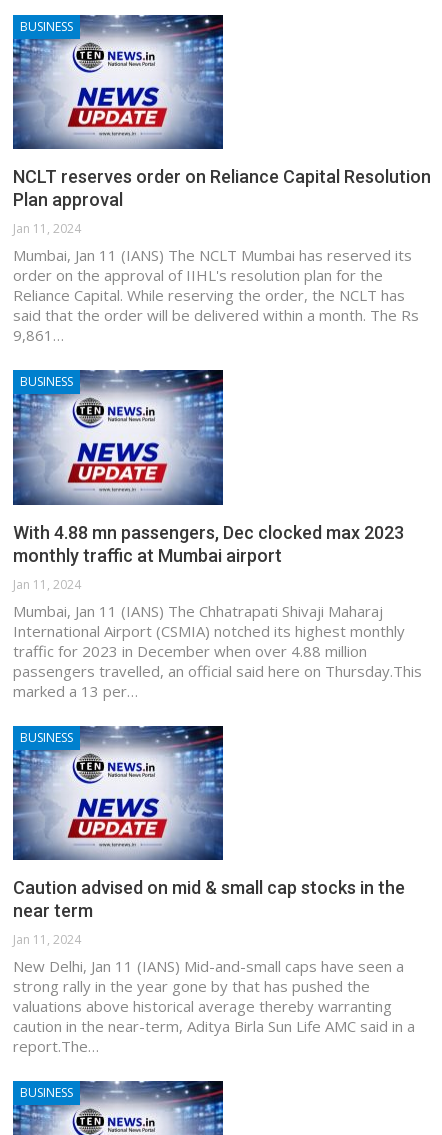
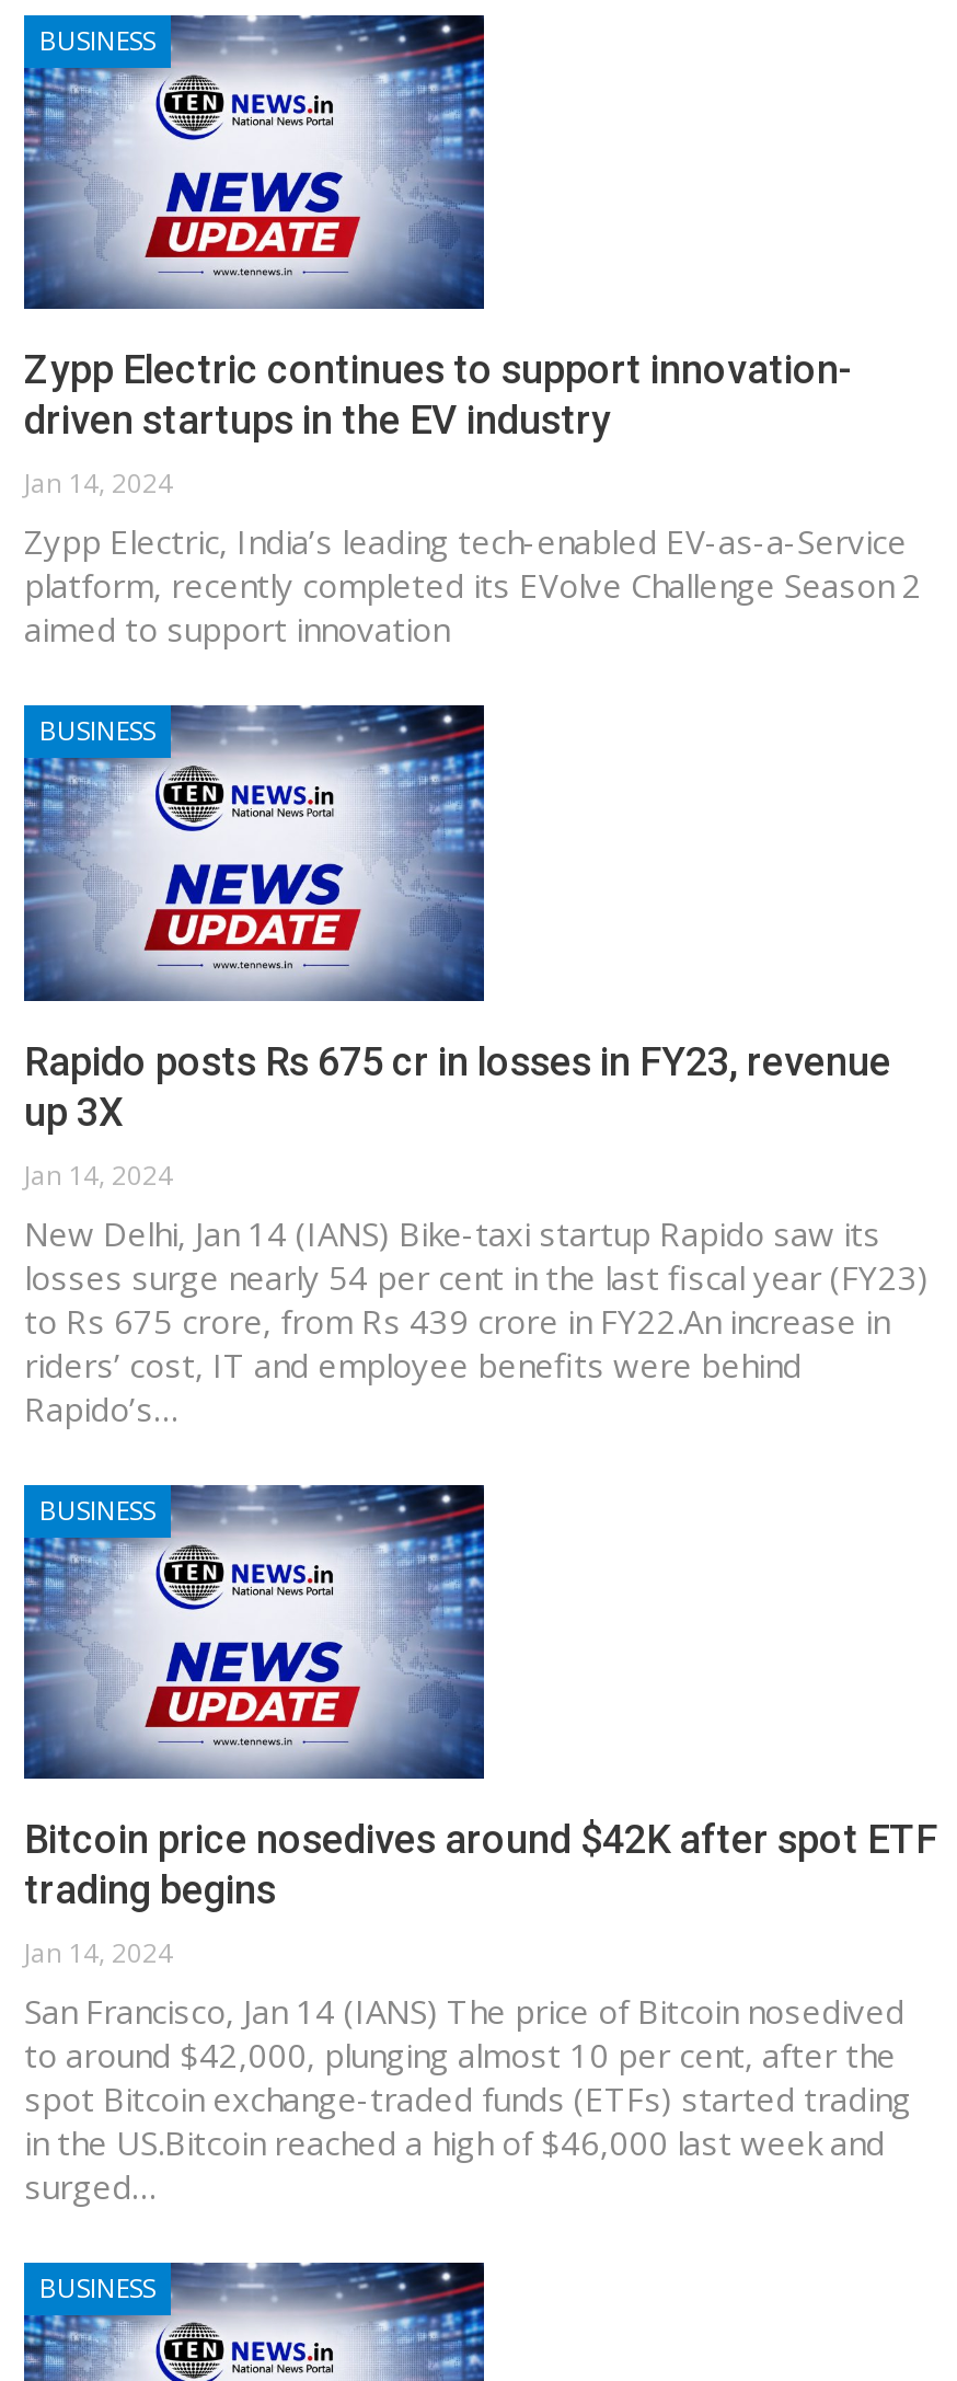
[13,166,431,210] NCLT reserves order on Reliance Capital Resolution | Plan approval -> [24,347,854,443] Zypp Electric continues to support innovation- | driven startups in the EV industry
[13,220,419,345] Jan 11, 2024 | Mumbai, Jan 11 (IANS) The NCLT Mumbai has reserved its | order on the approval of IIHL's resolution plan for the | Reliance Capital. While reserving the order, the NCLT has | said that the order will be delivered within a month. The Rs | 9,861… -> [24,465,922,651] Jan 14, 2024 | Zypp Electric, India’s leading tech-enabled EV-as-a-Service | platform, recently completed its EVolve Challenge Season 2 | aimed to support innovation
[13,522,404,566] With 4.88 mn passengers, Dec clocked max 2023 | monthly traffic at Mumbai airport -> [24,1037,891,1134] Rapido posts Rs 675 cr in losses in FY23, revenue | up 3X
[13,576,422,701] Jan 11, 2024 | Mumbai, Jan 11 (IANS) The Chhatrapati Shivaji Maharaj | International Airport (CSMIA) notched its highest monthly | traffic for 2023 in December when over 4.88 million | passengers travelled, an official said here on Thursday.This | marked a 13 per… -> [24,1156,929,1429] Jan 14, 2024 | New Delhi, Jan 14 (IANS) Bike-taxi startup Rapido saw its | losses surge nearly 54 per cent in the last fiscal year (FY23) | to Rs 675 crore, from Rs 439 crore in FY22.An increase in | riders’ cost, IT and employee benefits were behind | Rapido’s…
[13,877,405,921] Caution advised on mid & small cap stocks in the | near term -> [24,1816,937,1912] Bitcoin price nosedives around $42K after spot ETF | trading begins
[13,931,415,1056] Jan 11, 2024 | New Delhi, Jan 11 (IANS) Mid-and-small caps have seen a | strong rally in the year gone by that has pushed the | valuations above historical average thereby warranting | caution in the near-term, Aditya Birla Sun Life AMC said in a | report.The… -> [24,1934,911,2208] Jan 14, 2024 | San Francisco, Jan 14 (IANS) The price of Bitcoin nosedived | to around $42,000, plunging almost 10 per cent, after the | spot Bitcoin exchange-traded funds (ETFs) started trading | in the US.Bitcoin reached a high of $46,000 last week and | surged…

